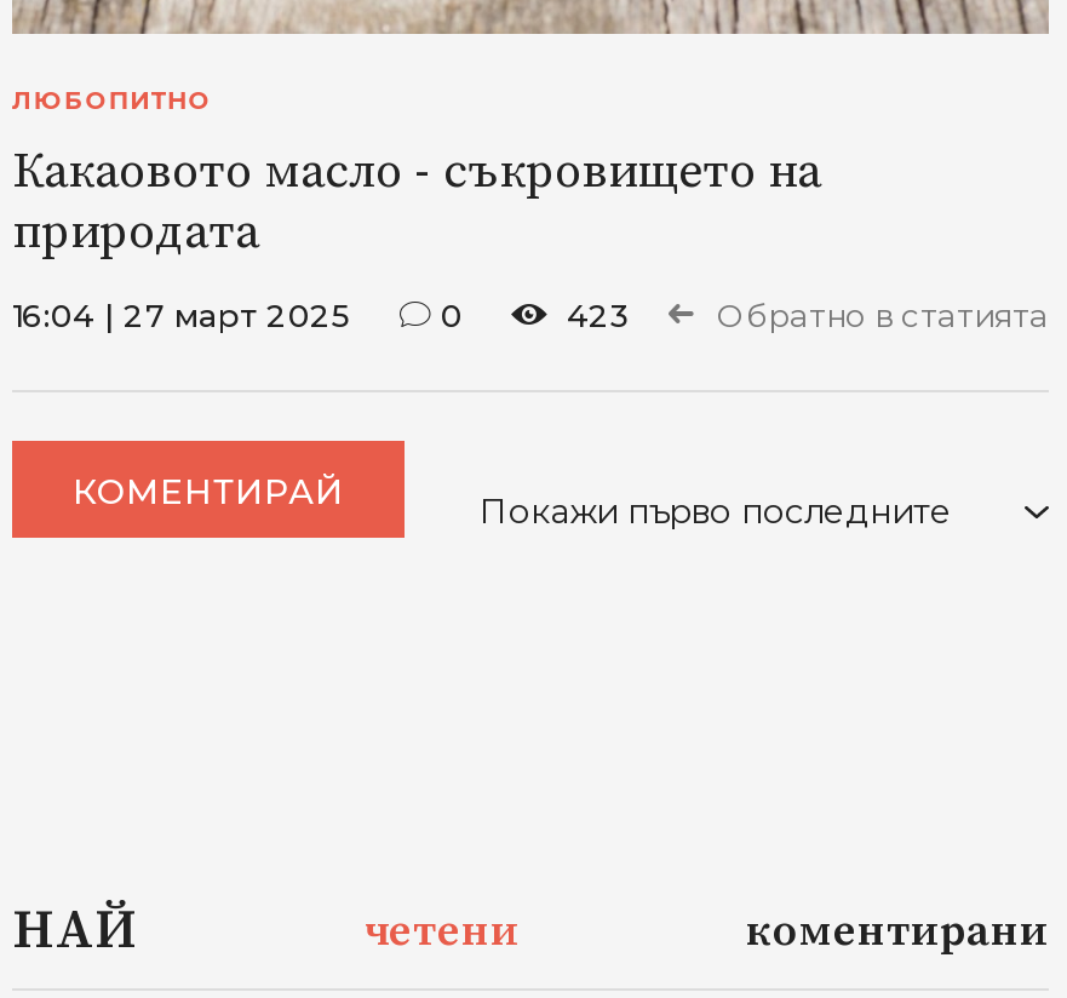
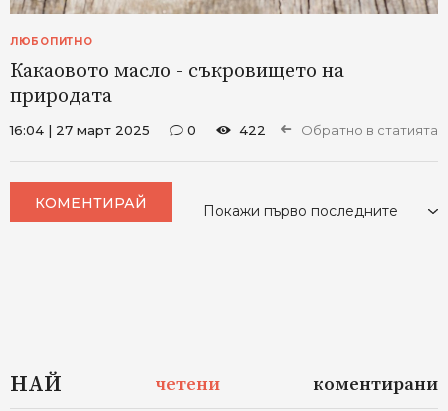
[567,296,630,334] 423 -> [239,122,266,138] 422

